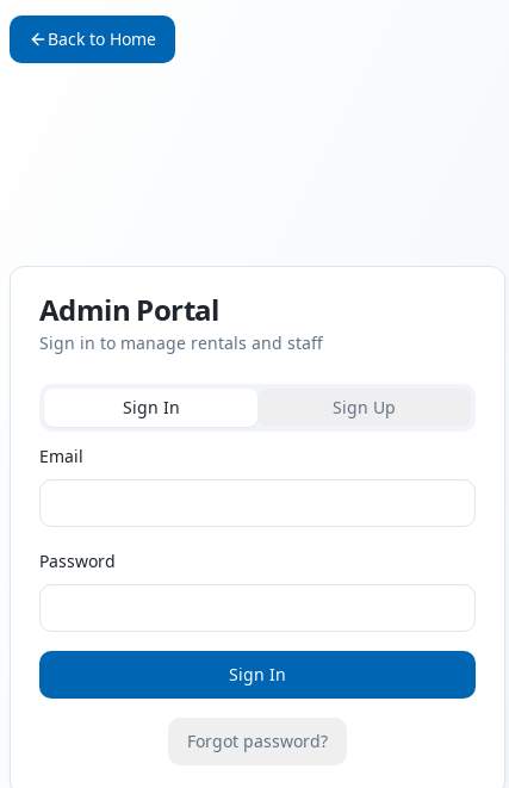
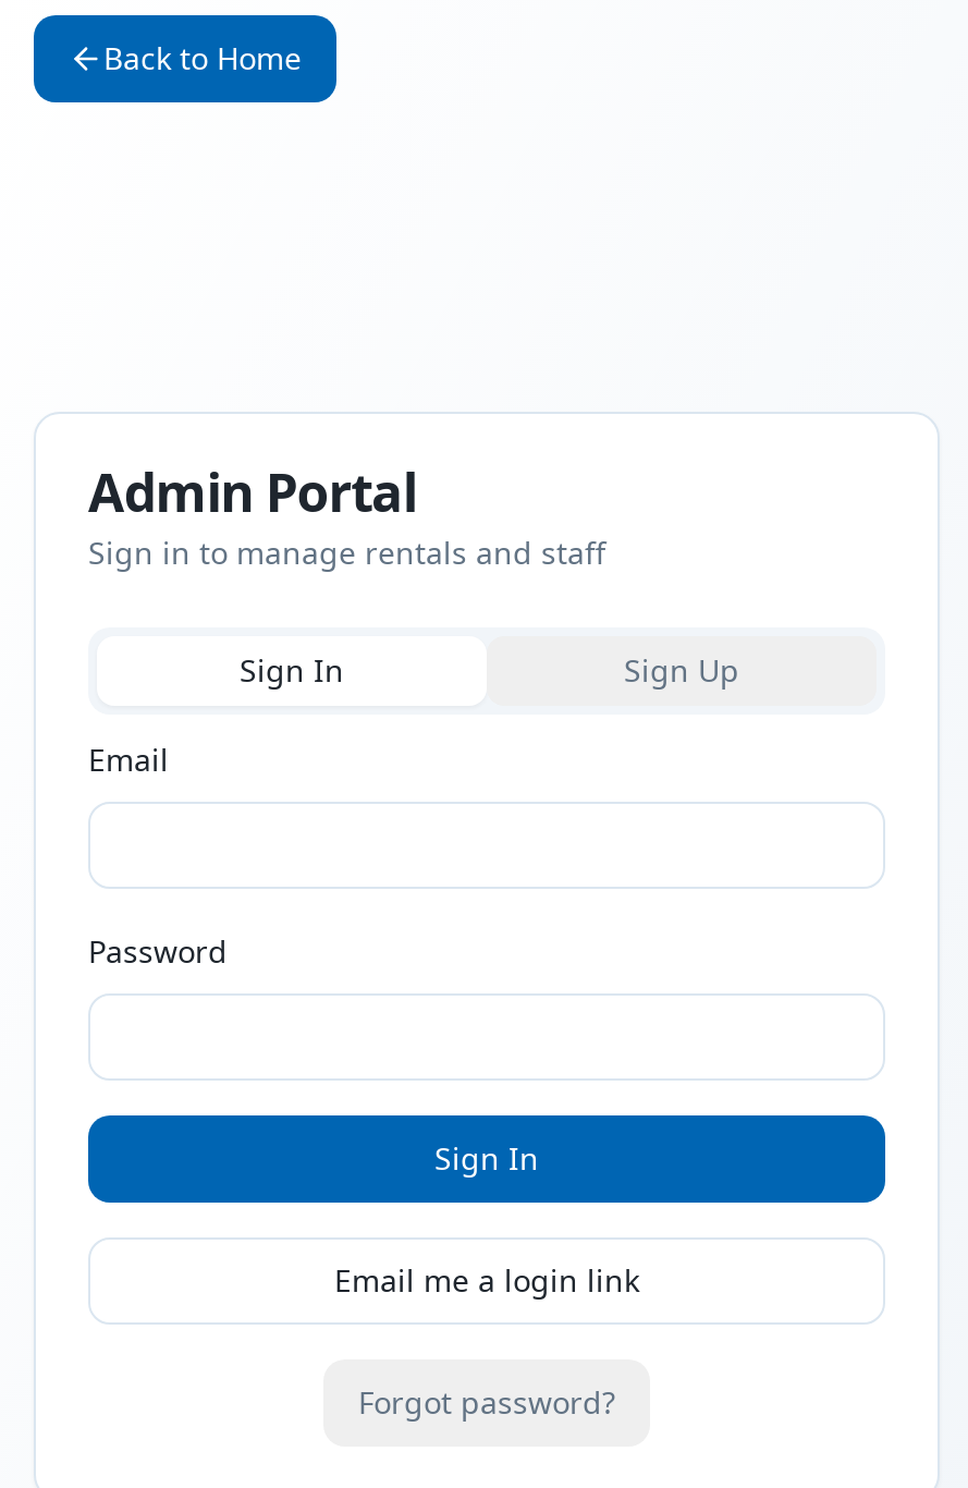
moved [39,290,396,685] -> [88,455,739,1179]: Admin Portal | Sign in to manage rentals and staff | Sign In | Sign Up | Email | Password | Sign In
none -> [334,1259,639,1301] Email me a login link

